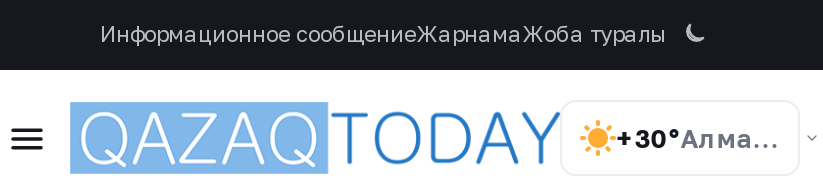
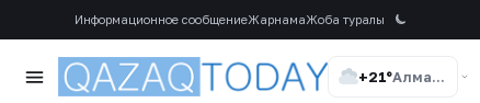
[616,121,680,153] +30° -> [358,67,392,85] +21°

